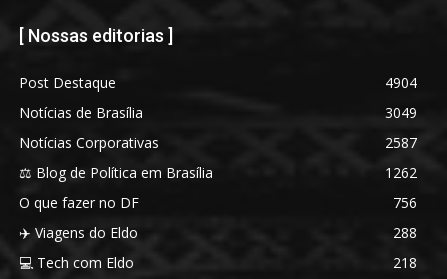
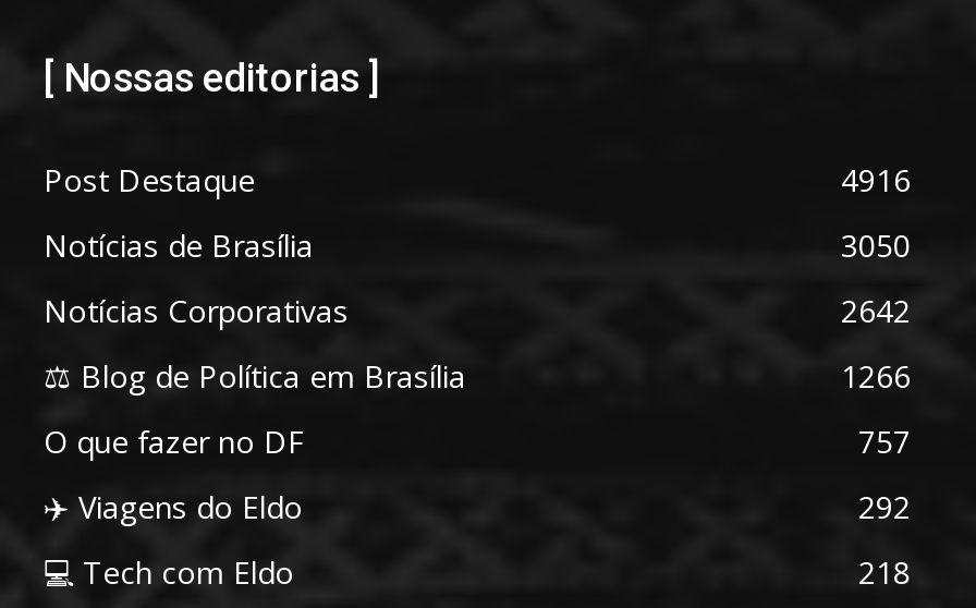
[385,73,417,92] 4904 -> [841,158,911,200] 4916
[385,103,417,122] 3049 -> [841,224,911,265] 3050
[385,133,417,152] 2587 -> [841,289,911,331] 2642
[385,163,417,182] 1262 -> [841,355,911,396] 1266
[393,193,417,212] 756 -> [858,420,911,461] 757
[393,223,417,242] 288 -> [858,485,911,527] 292

